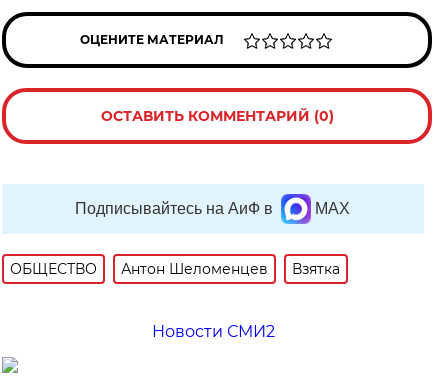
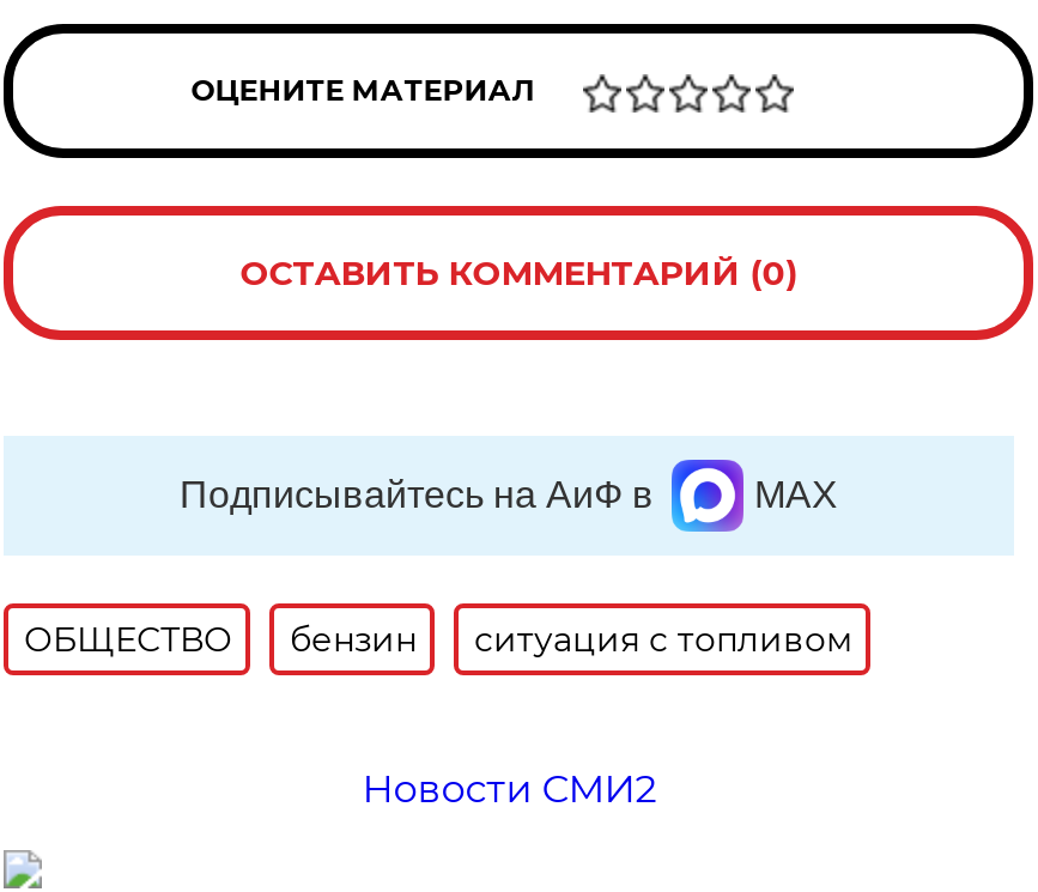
[121,260,340,278] Антон Шеломенцев | Взятка -> [289,618,852,661] бензин | ситуация с топливом

